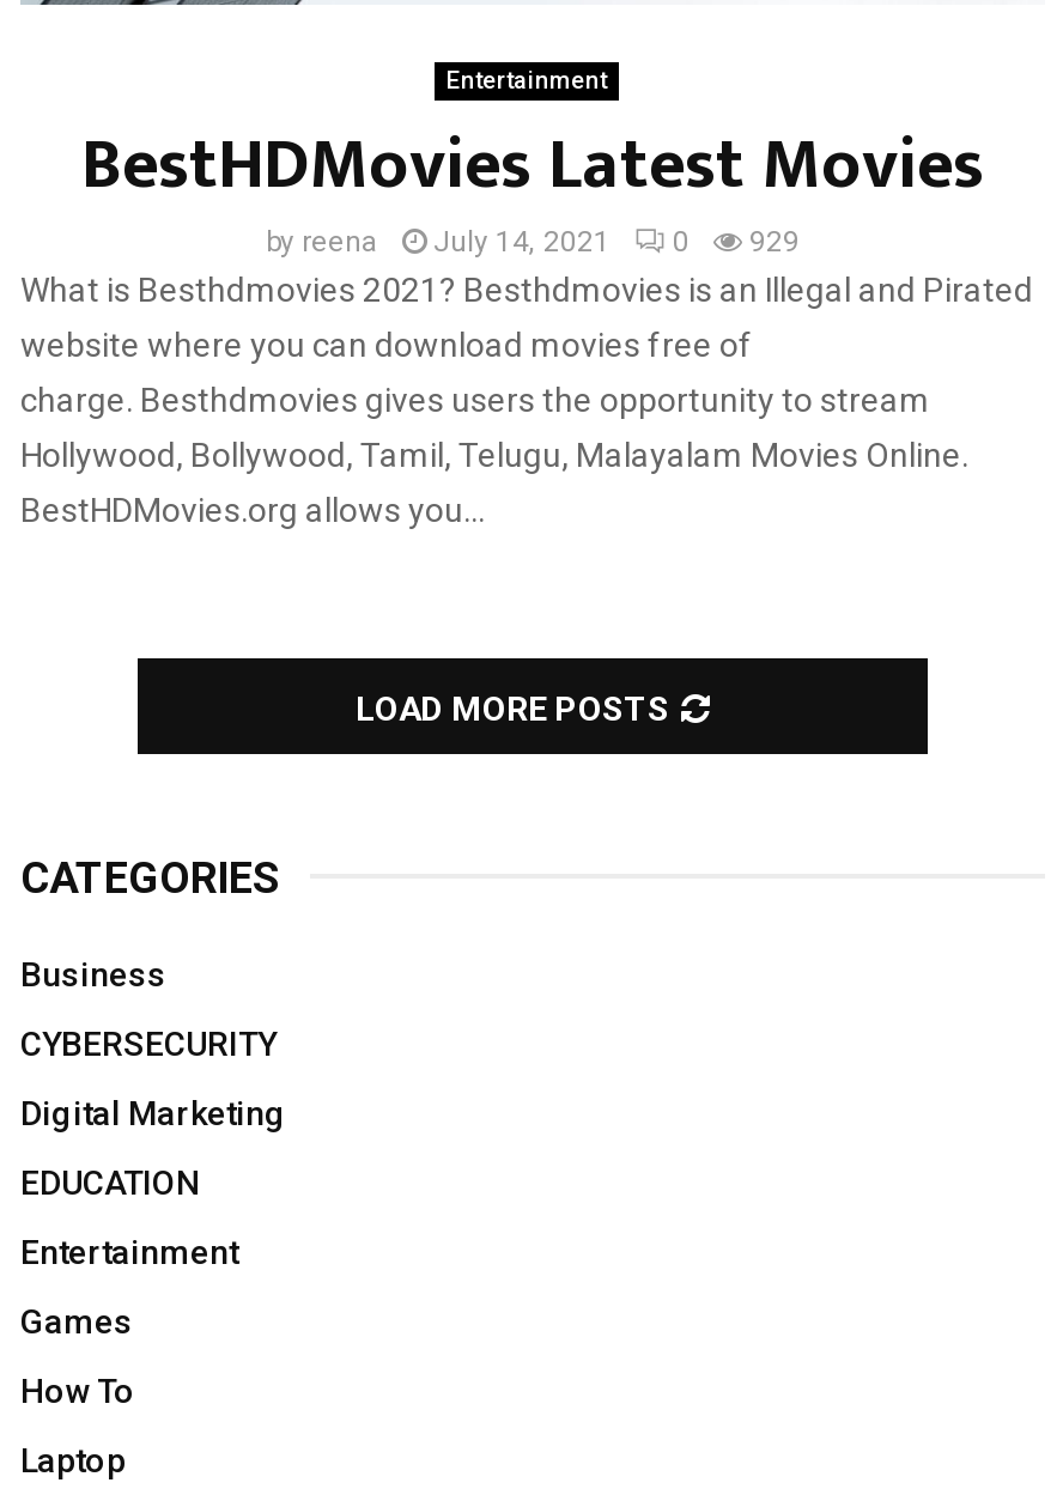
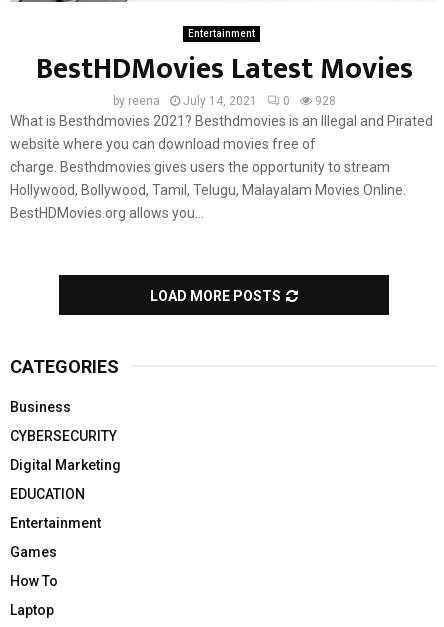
[266,224,800,258] by reena July 14, 2021 0 929 -> [112,94,335,108] by reena July 14, 2021 0 928

